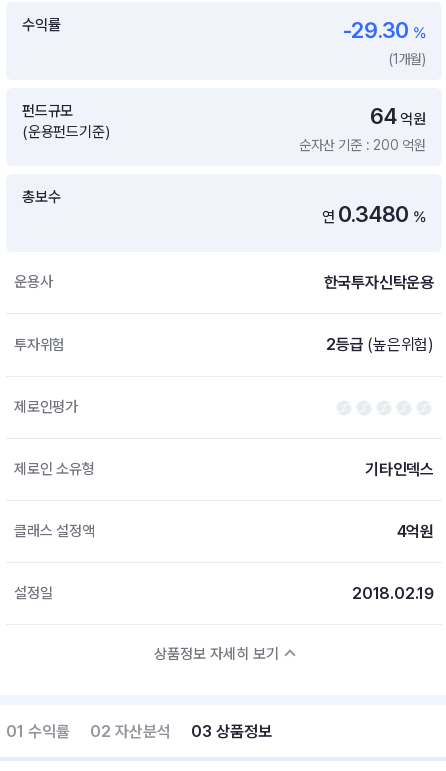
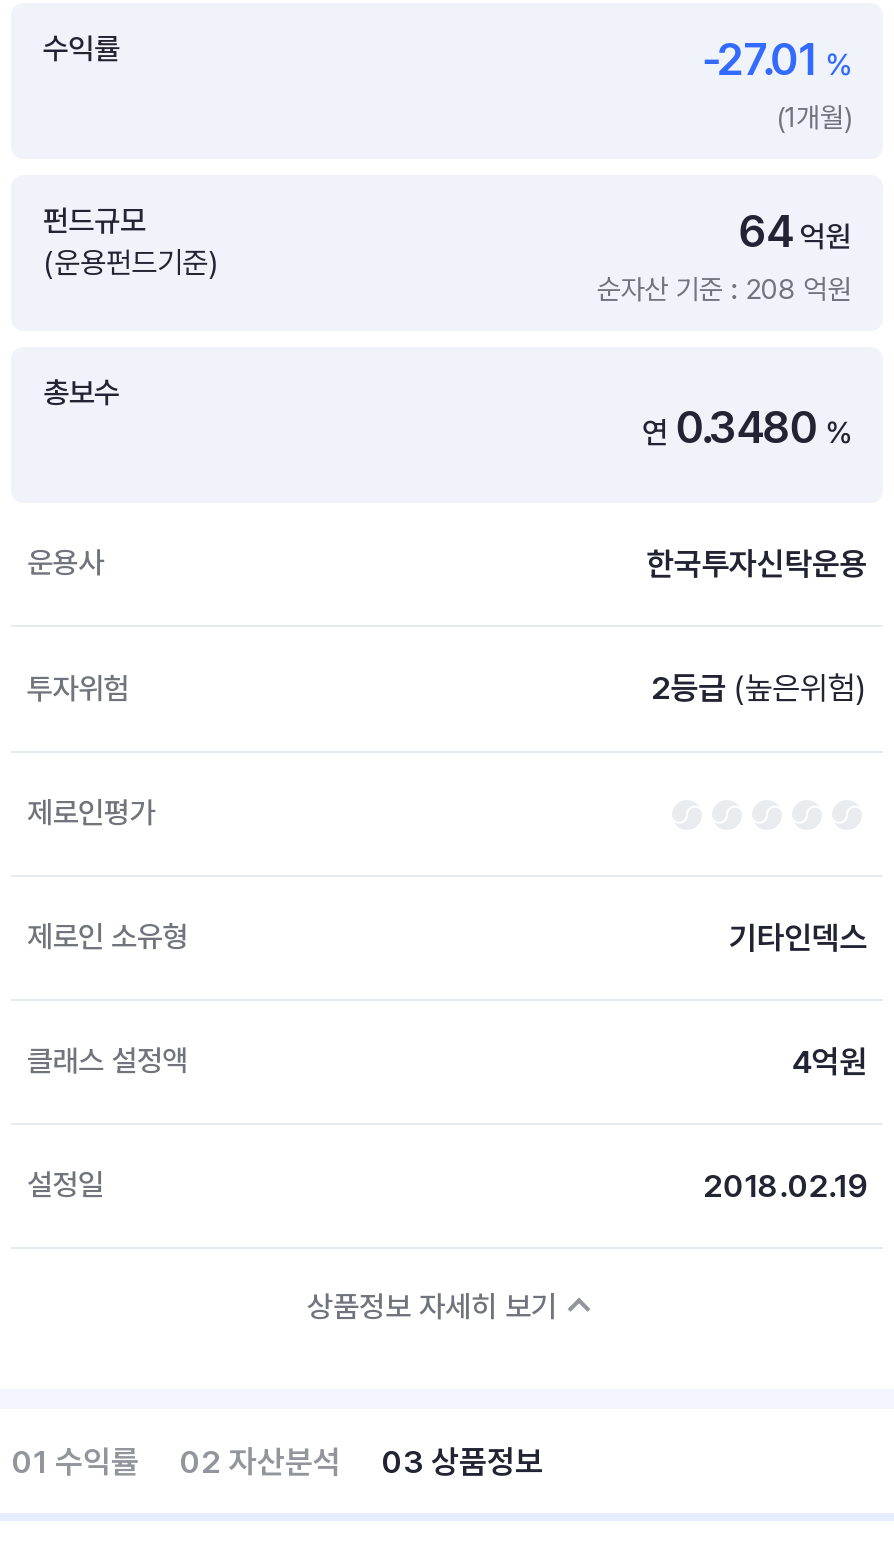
[343,16,426,42] -29.30 % -> [702,32,851,84] -27.01 %
[299,136,426,152] 순자산 기준 : 200 억원 -> [597,272,851,304] 순자산 기준 : 208 억원

